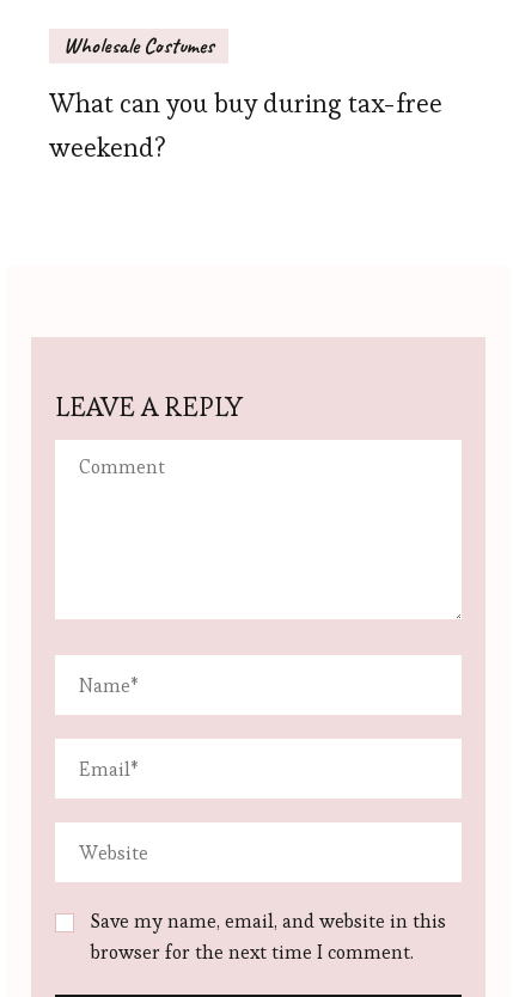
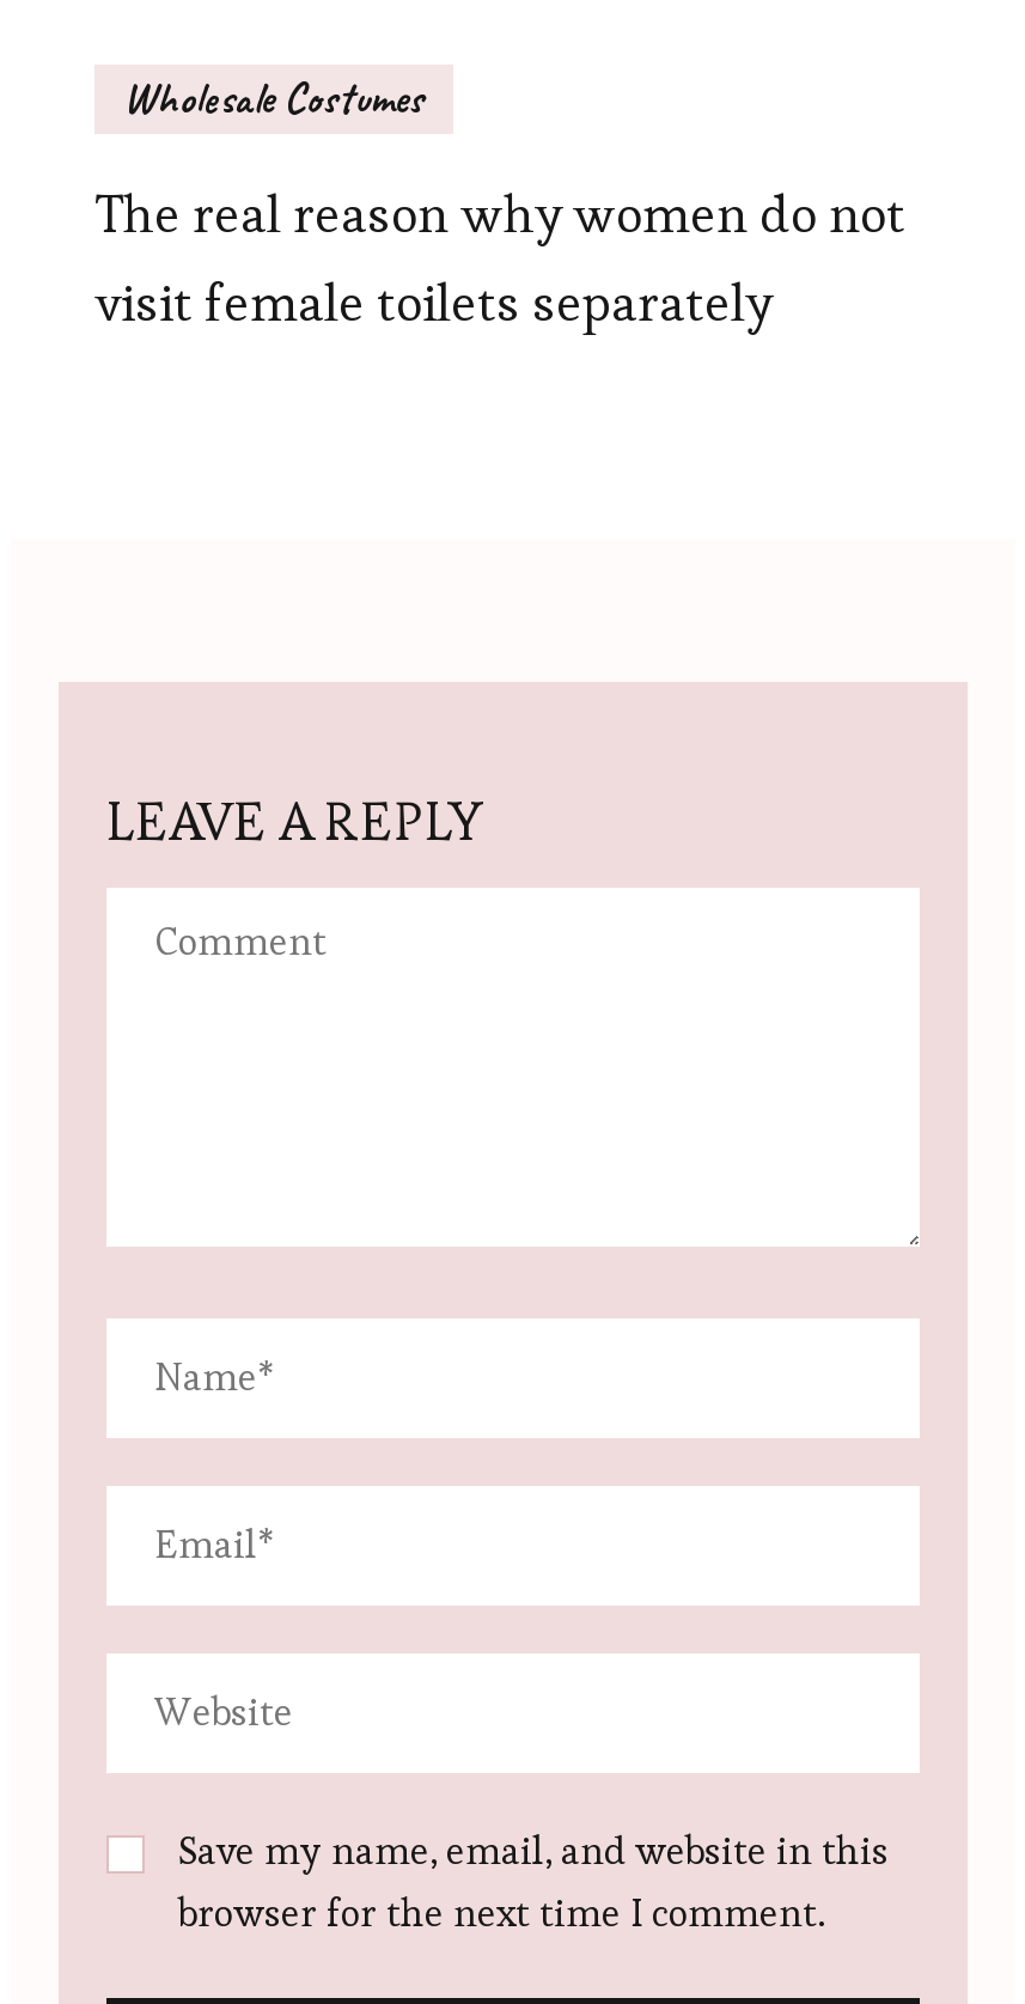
[49,87,442,164] What can you buy during tax-free | weekend? -> [94,181,905,334] The real reason why women do not | visit female toilets separately

